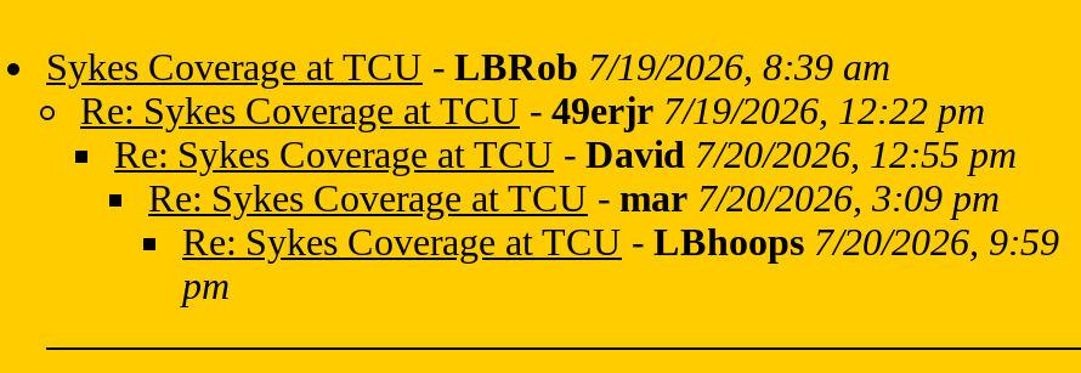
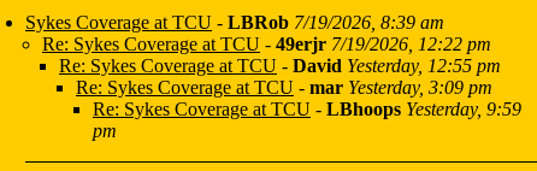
[114,134,1018,176] Re: Sykes Coverage at TCU - David 7/20/2026, 12:55 pm -> [59,56,501,76] Re: Sykes Coverage at TCU - David Yesterday, 12:55 pm
[148,178,1001,219] Re: Sykes Coverage at TCU - mar 7/20/2026, 3:09 pm -> [76,77,492,98] Re: Sykes Coverage at TCU - mar Yesterday, 3:09 pm
[182,222,1059,263] Re: Sykes Coverage at TCU - LBhoops 7/20/2026, 9:59 -> [93,99,521,120] Re: Sykes Coverage at TCU - LBhoops Yesterday, 9:59

